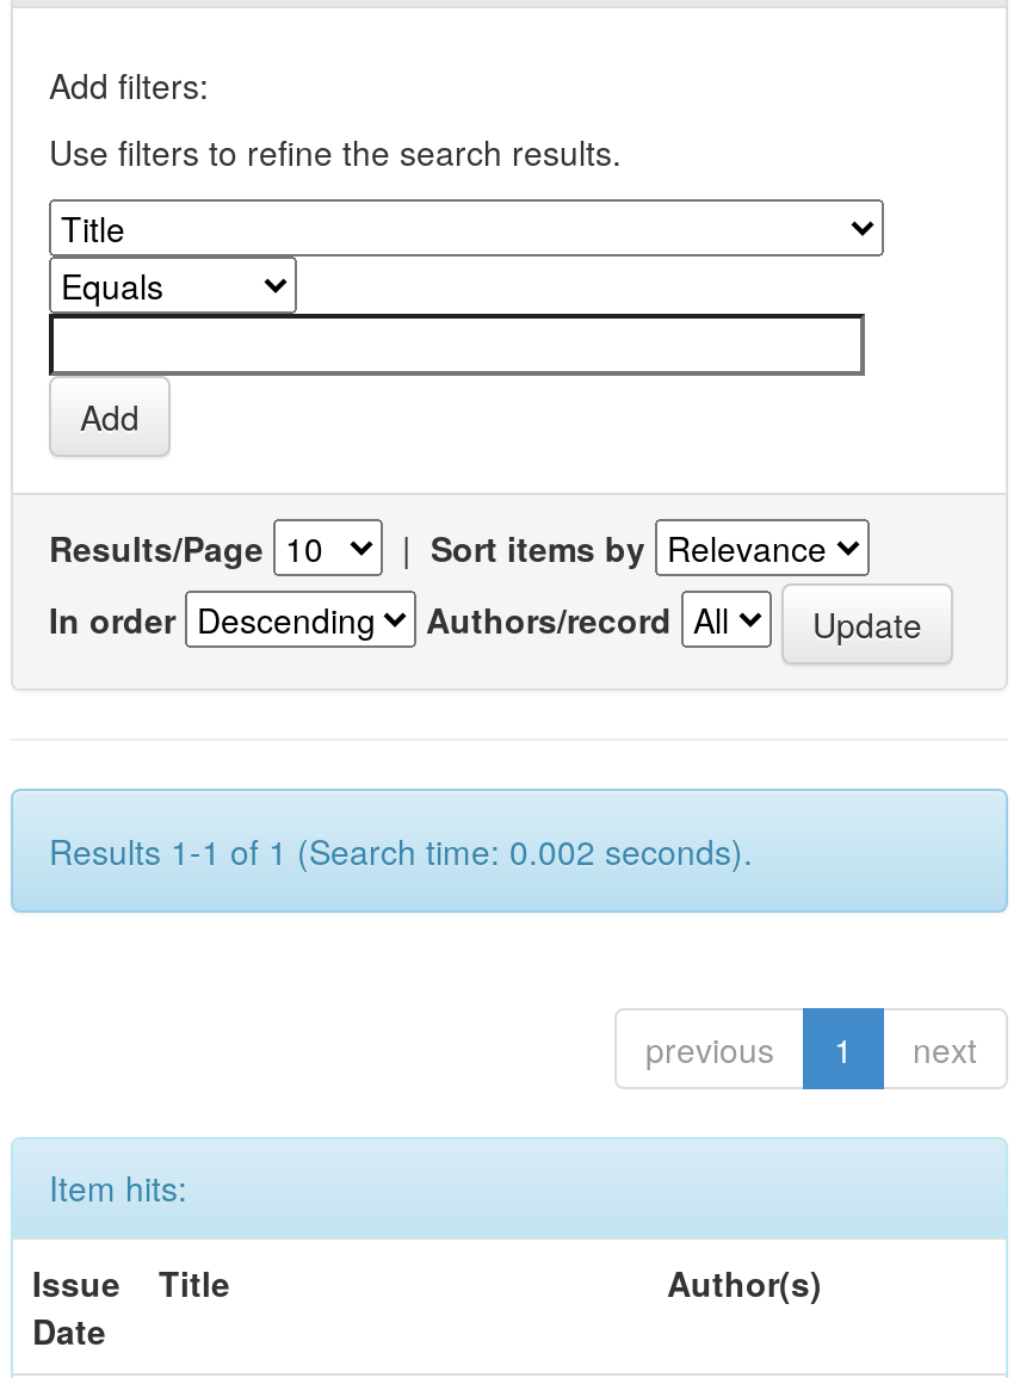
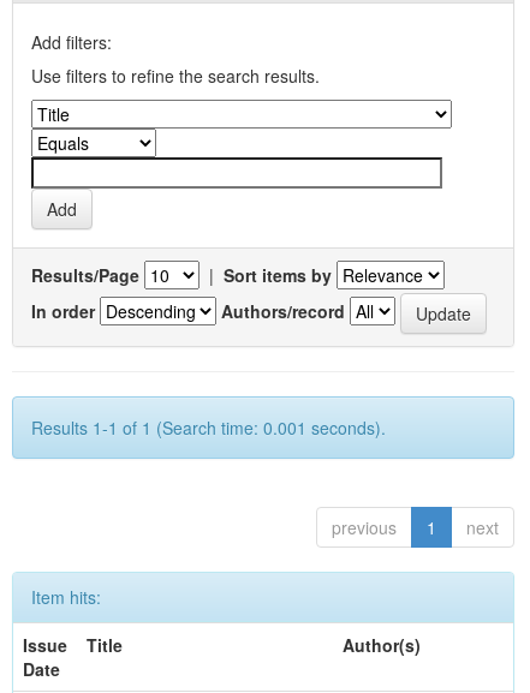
[49,827,753,875] Results 1-1 of 1 (Search time: 0.002 seconds). -> [31,416,386,440] Results 1-1 of 1 (Search time: 0.001 seconds).

